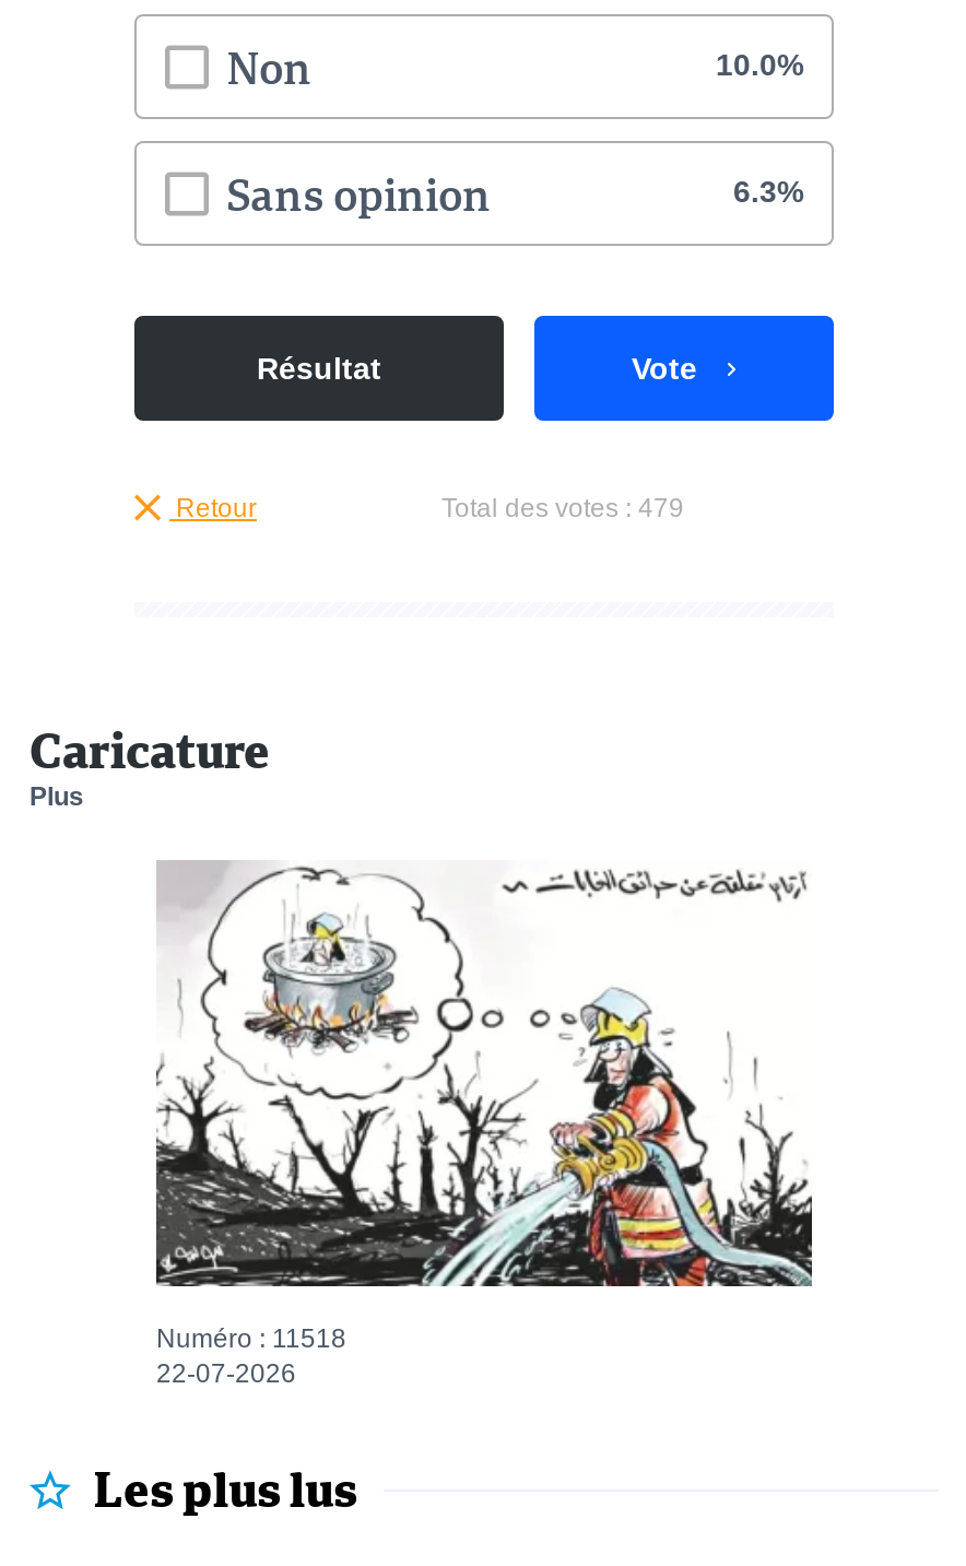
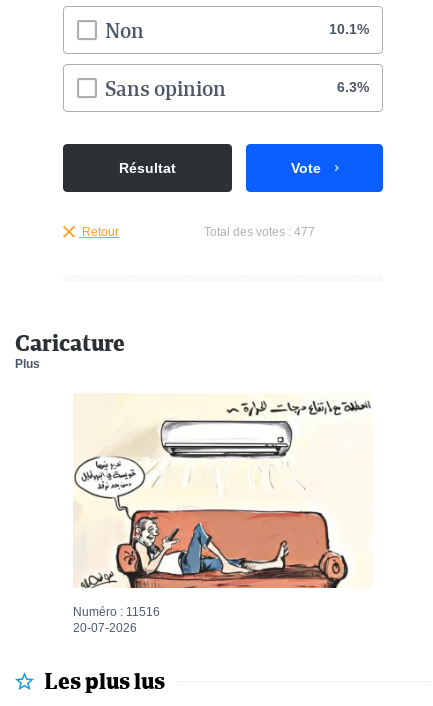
[716,48,803,83] 10.0% -> [329,21,369,37] 10.1%
[441,493,684,523] Total des votes : 479 -> [203,225,314,239] Total des votes : 477
[154,860,814,1353] [image] | Numéro : 11518 -> [73,394,373,619] [image] | Numéro : 11516
[156,1358,296,1388] 22-07-2026 -> [73,621,137,635] 20-07-2026

